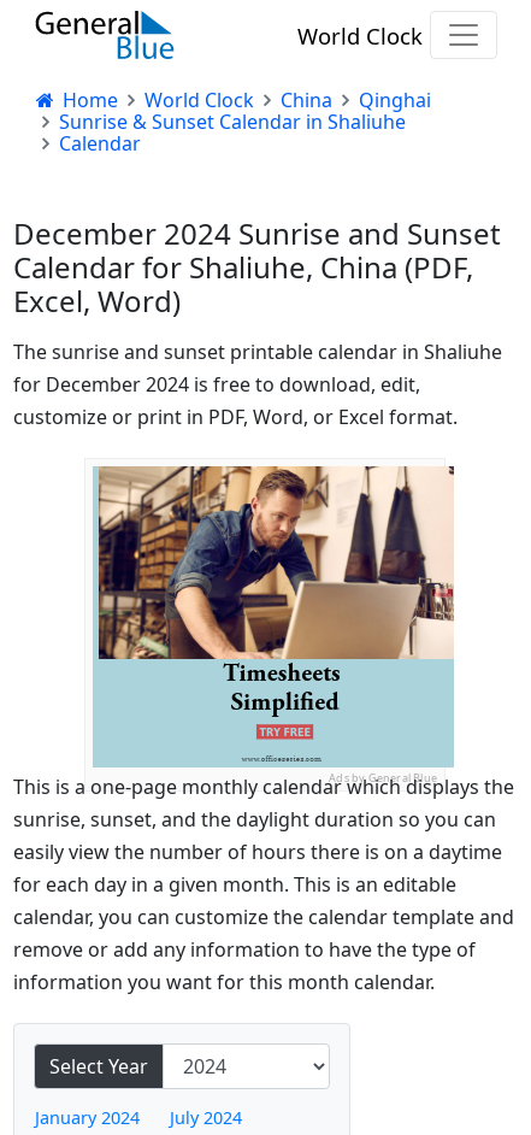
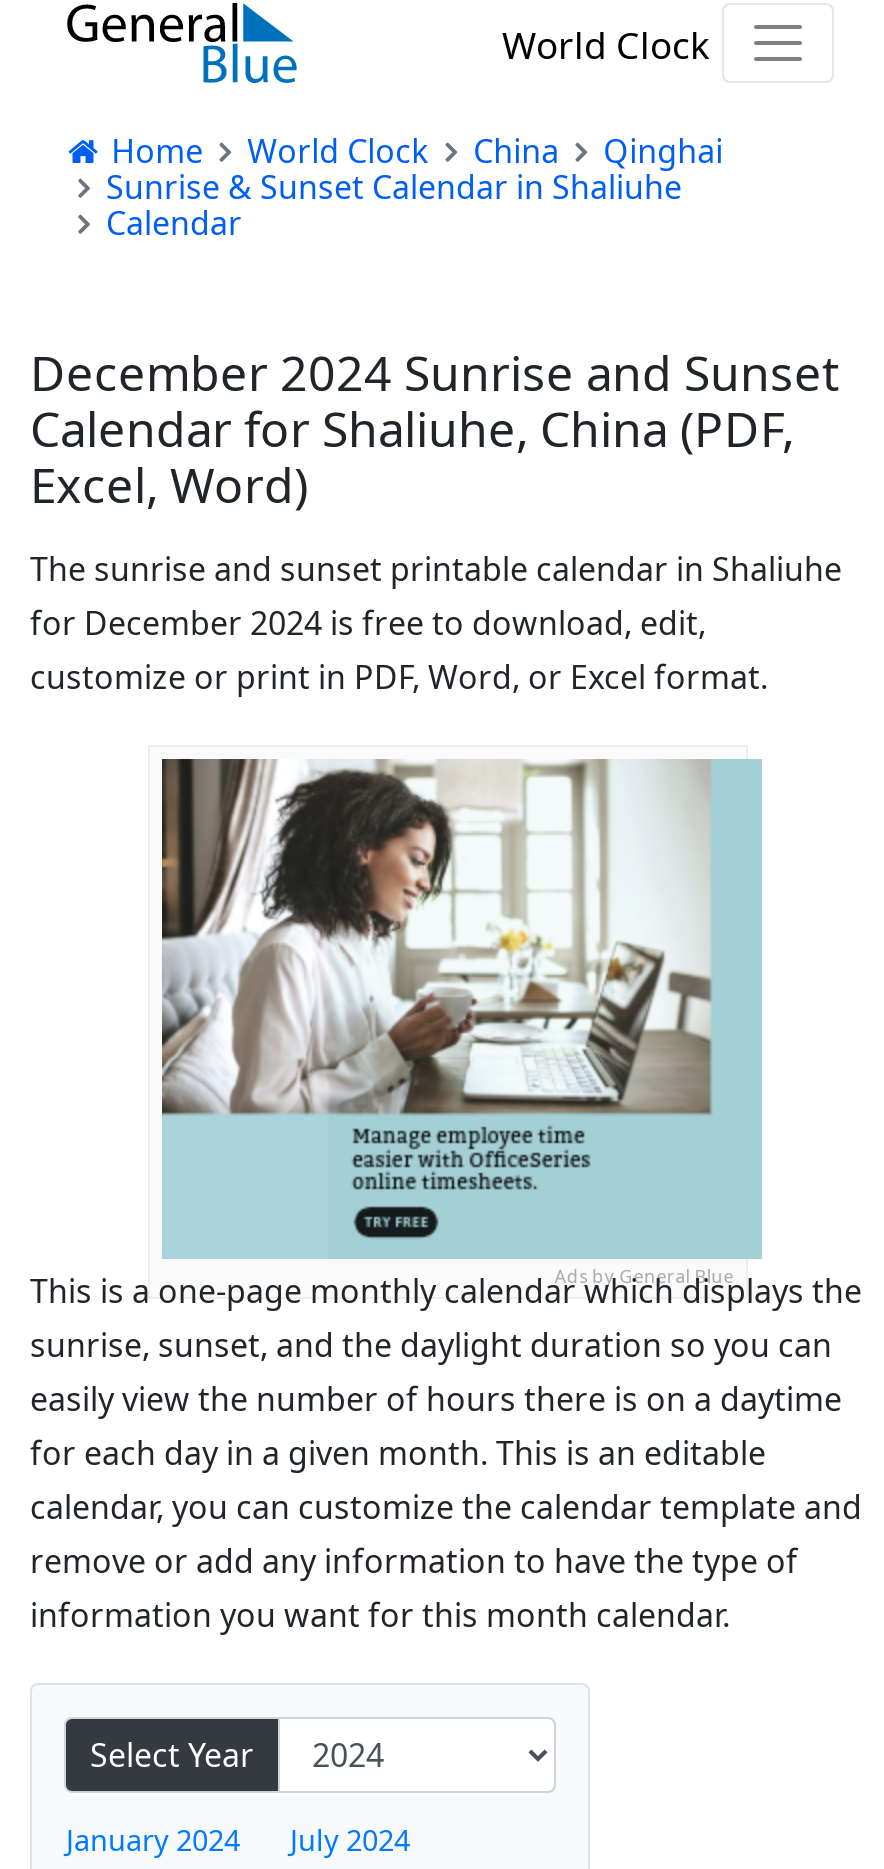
[93,465,455,761] [image] -> [160,757,764,1247] [image]

